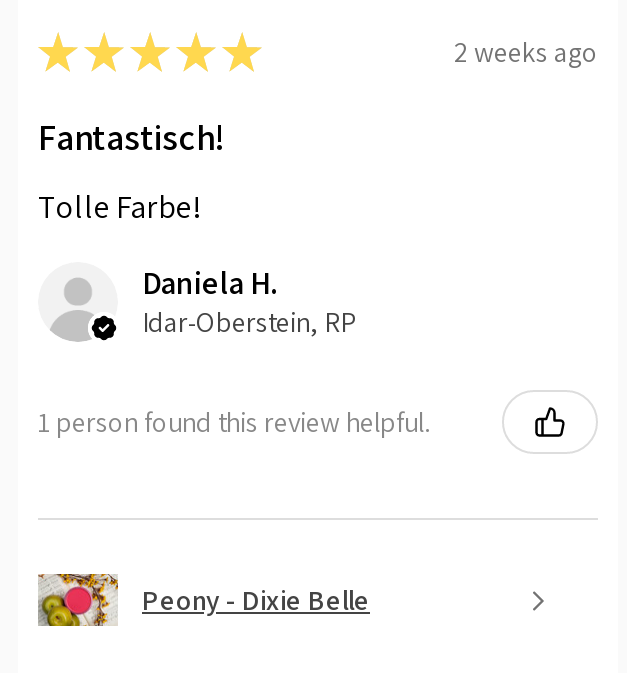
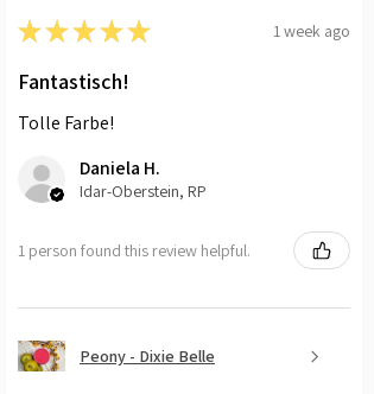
[454,33,598,69] 2 weeks ago -> [273,20,350,41] 1 week ago

